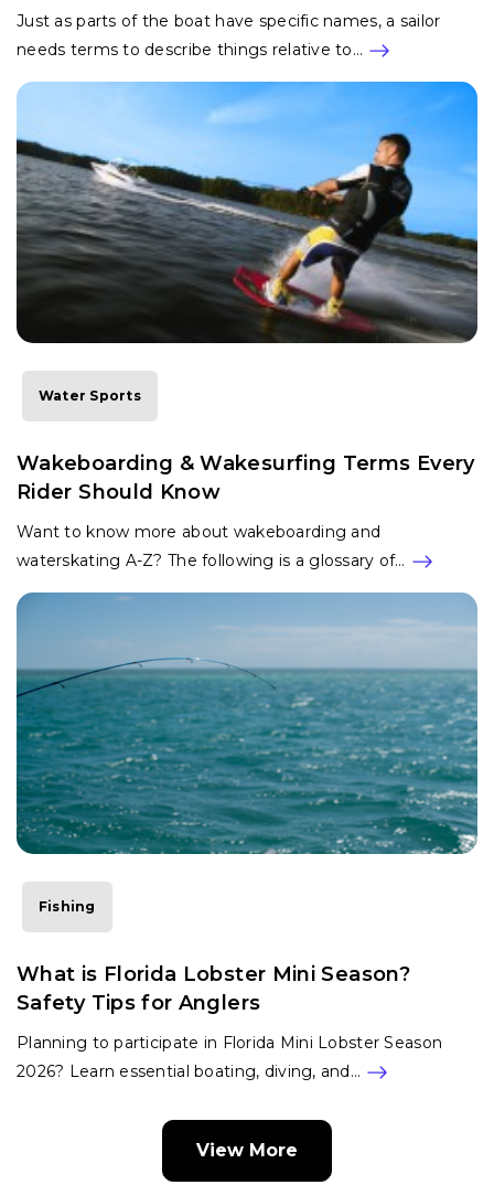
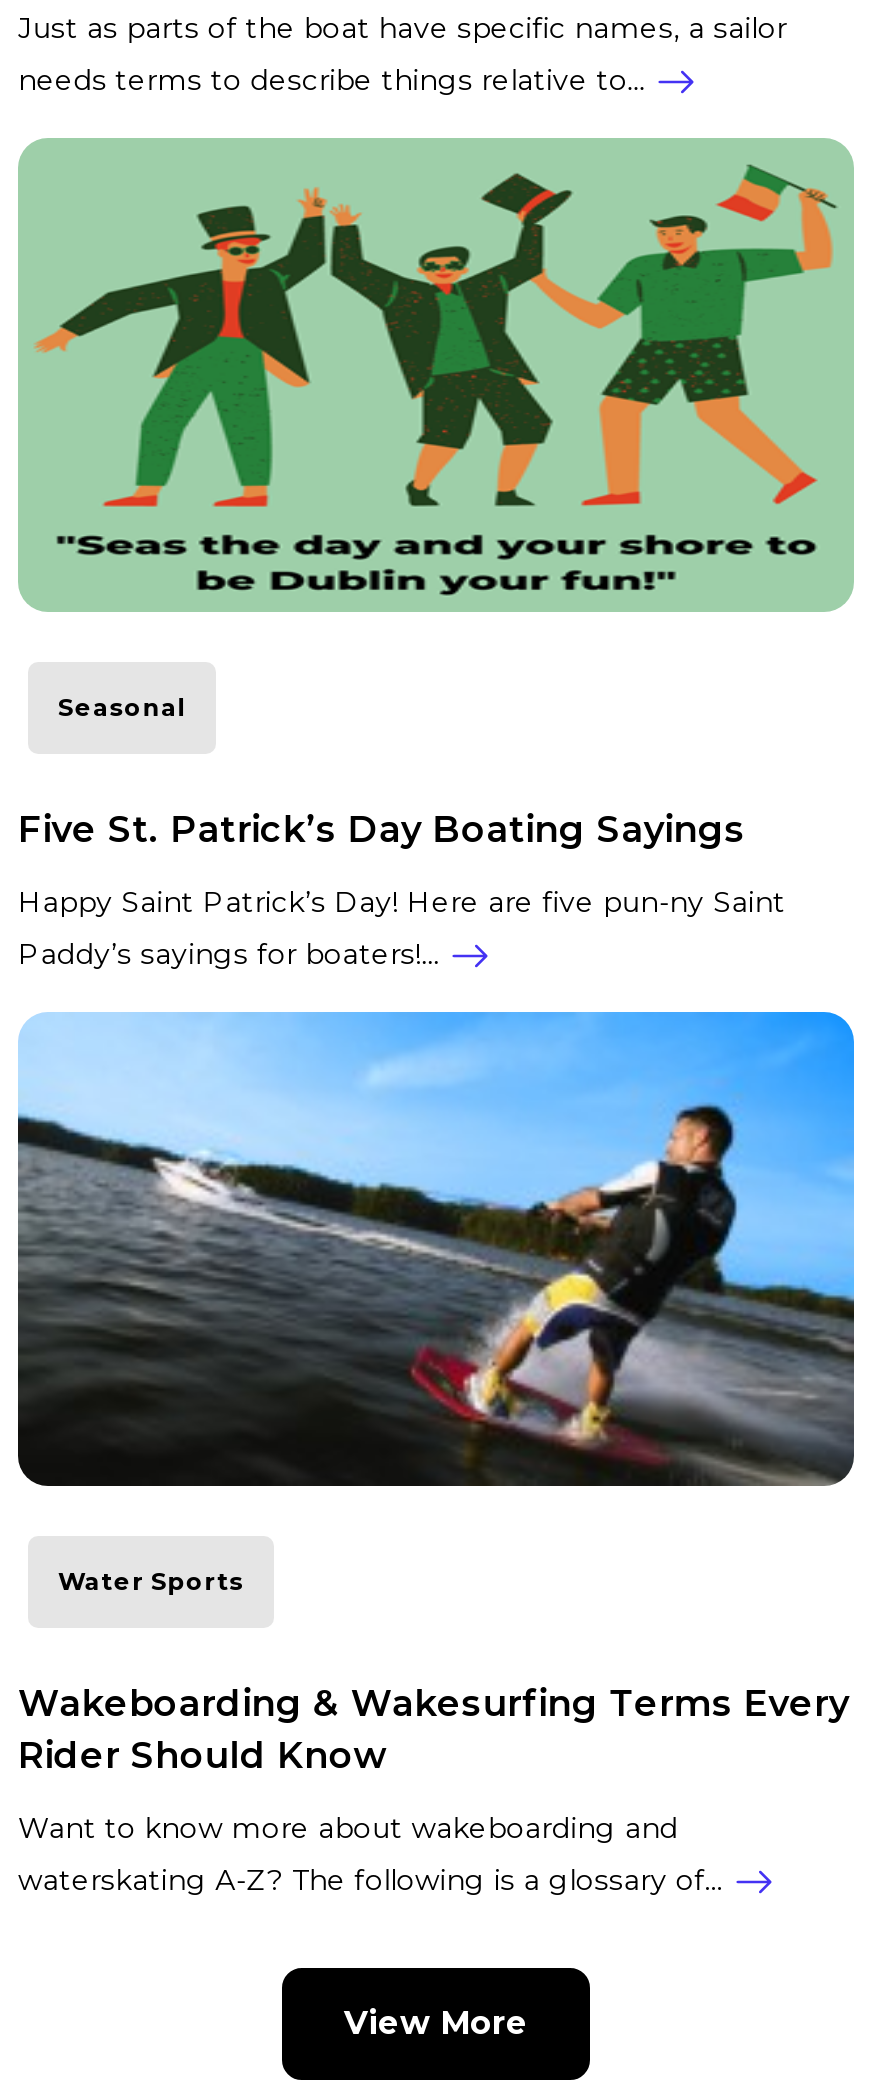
none -> [18,138,854,971] [image] | Seasonal | Five St. Patrick’s Day Boating Sayings | Happy Saint Patrick’s Day! Here are five pun-ny Saint | Paddy’s sayings for boaters!…
moved [14,82,480,570] -> [14,1012,858,1897]: [image] | Water Sports | Wakeboarding & Wakesurfing Terms Every | Rider Should Know | Want to know more about wakeboarding and | waterskating A-Z? The following is a glossary of…
[15,592,479,1081] [image] | Fishing | What is Florida Lobster Mini Season? | Safety Tips for Anglers | Planning to participate in Florida Mini Lobster Season | 2026? Learn essential boating, diving, and… -> none

